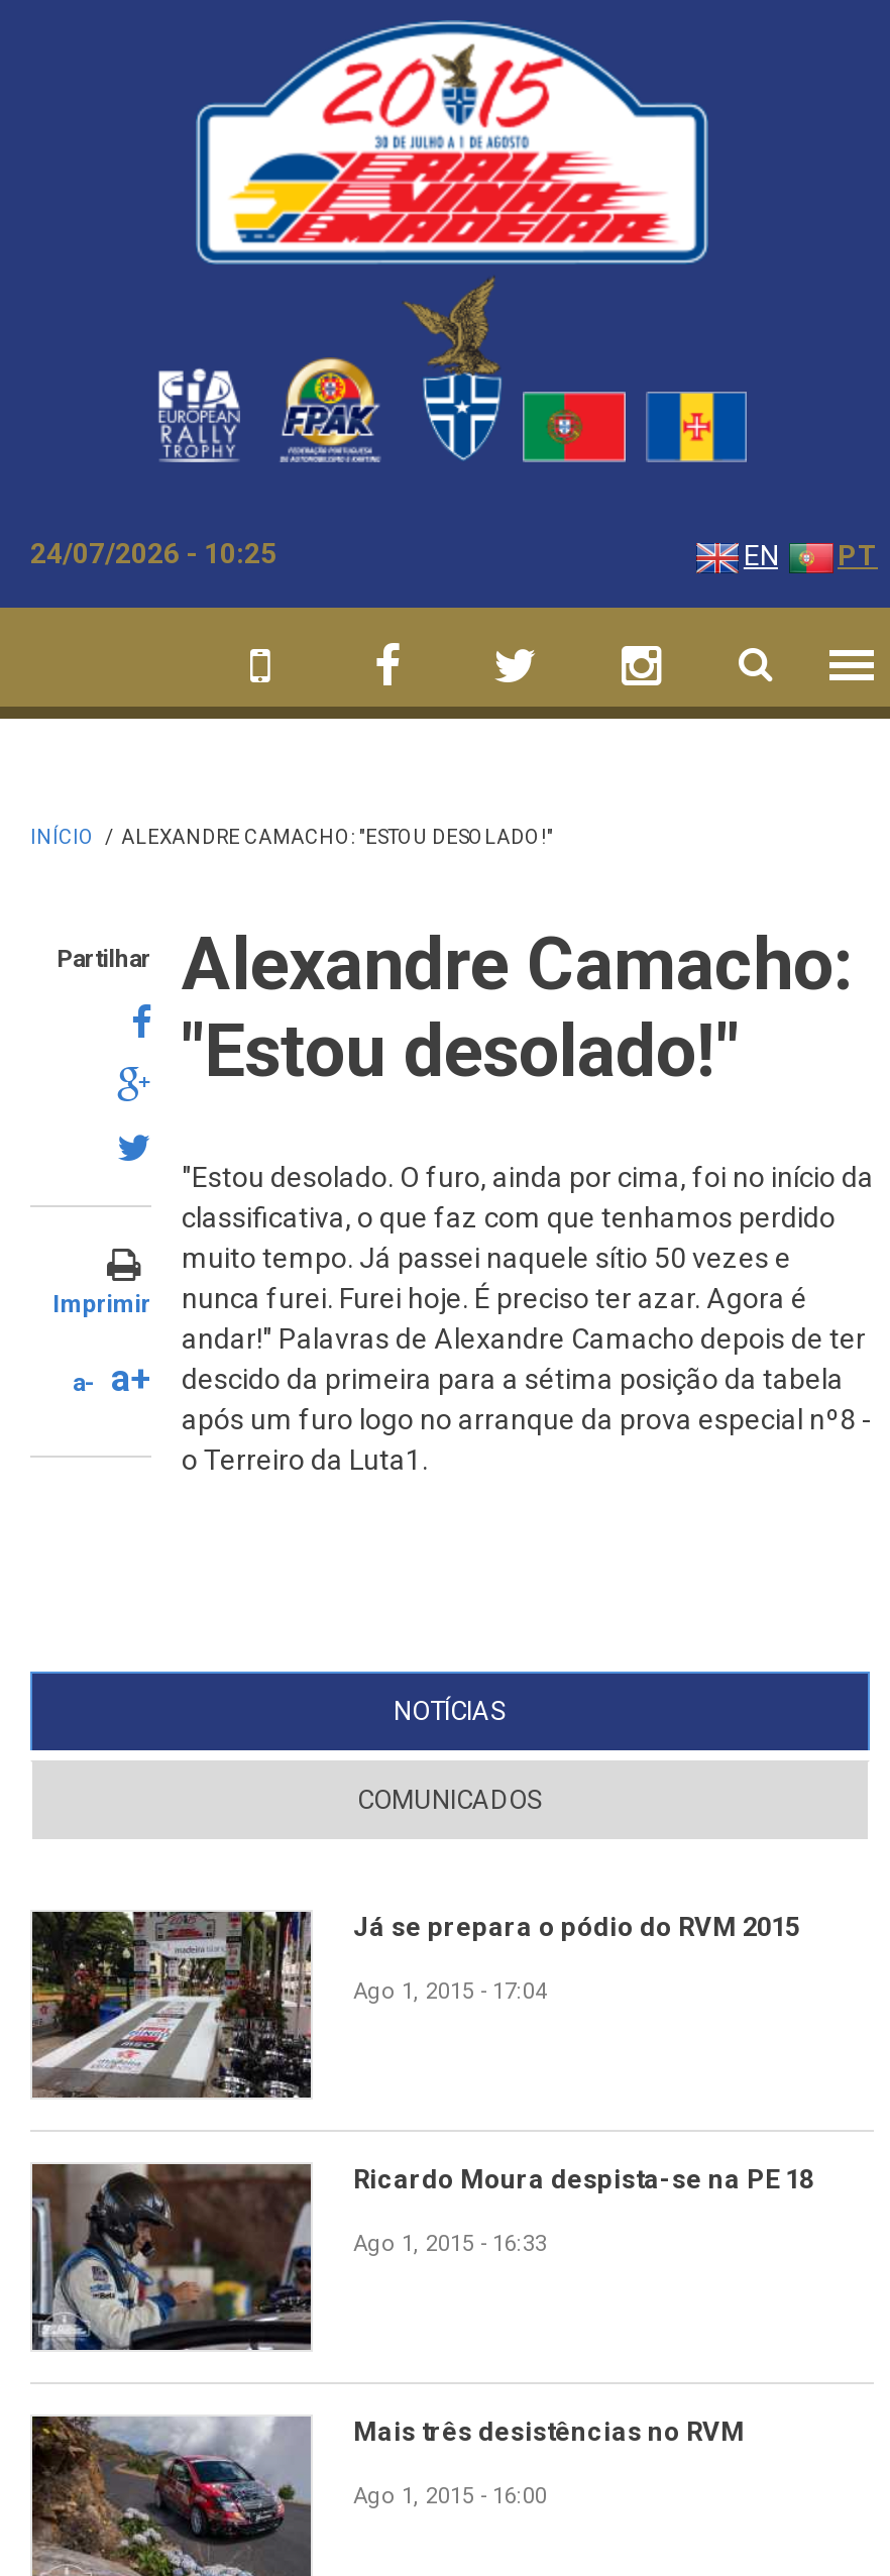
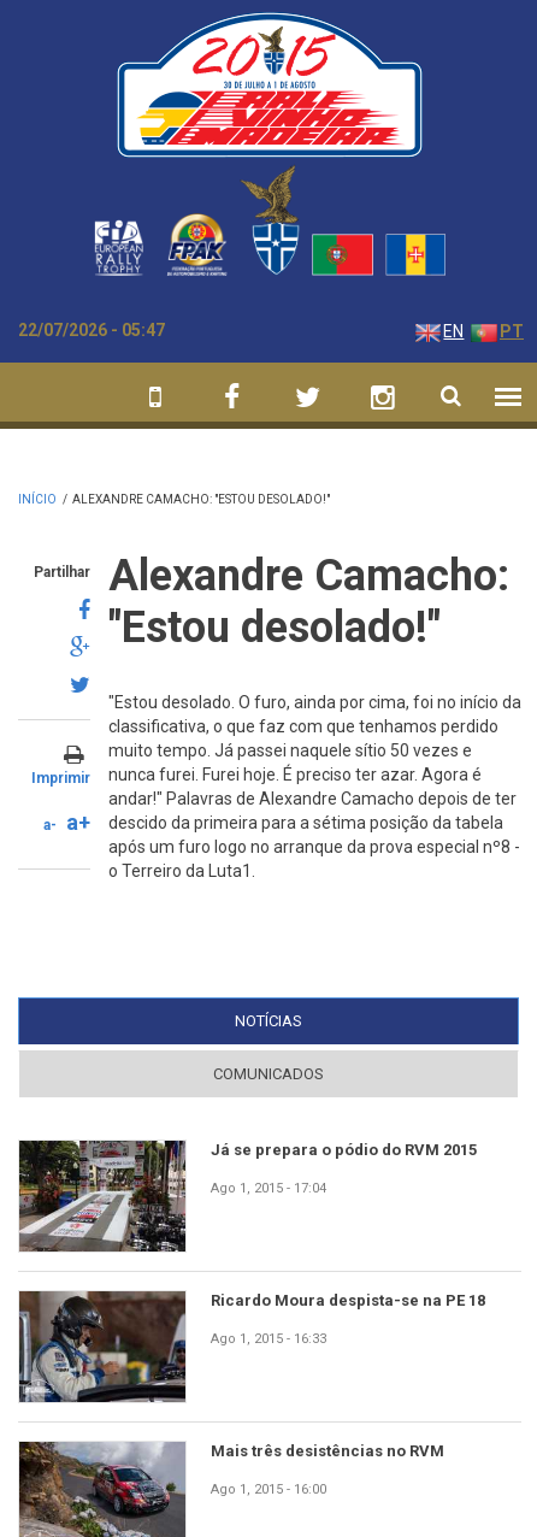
[30,537,276,569] 24/07/2026 - 10:25 -> [18,320,165,340] 22/07/2026 - 05:47

